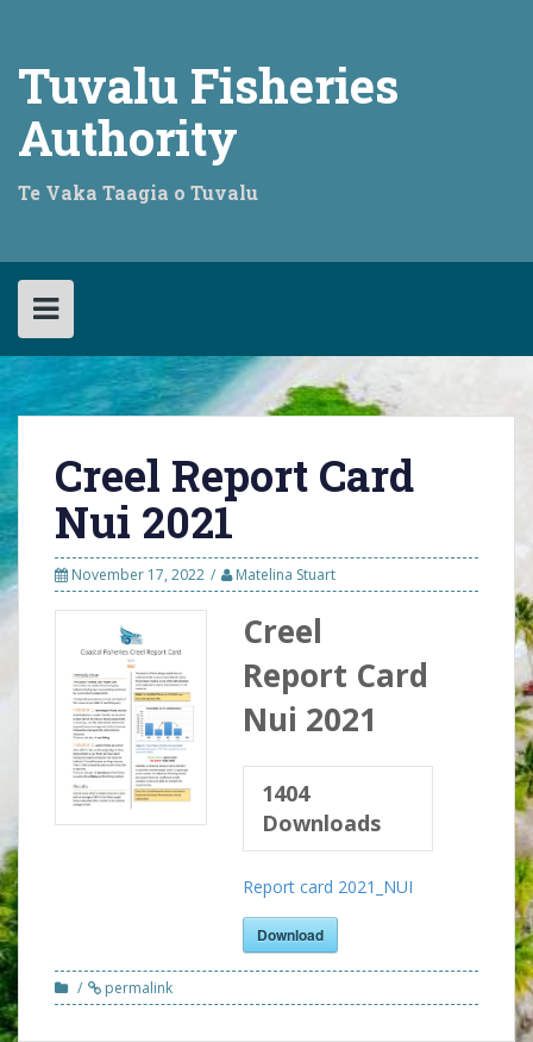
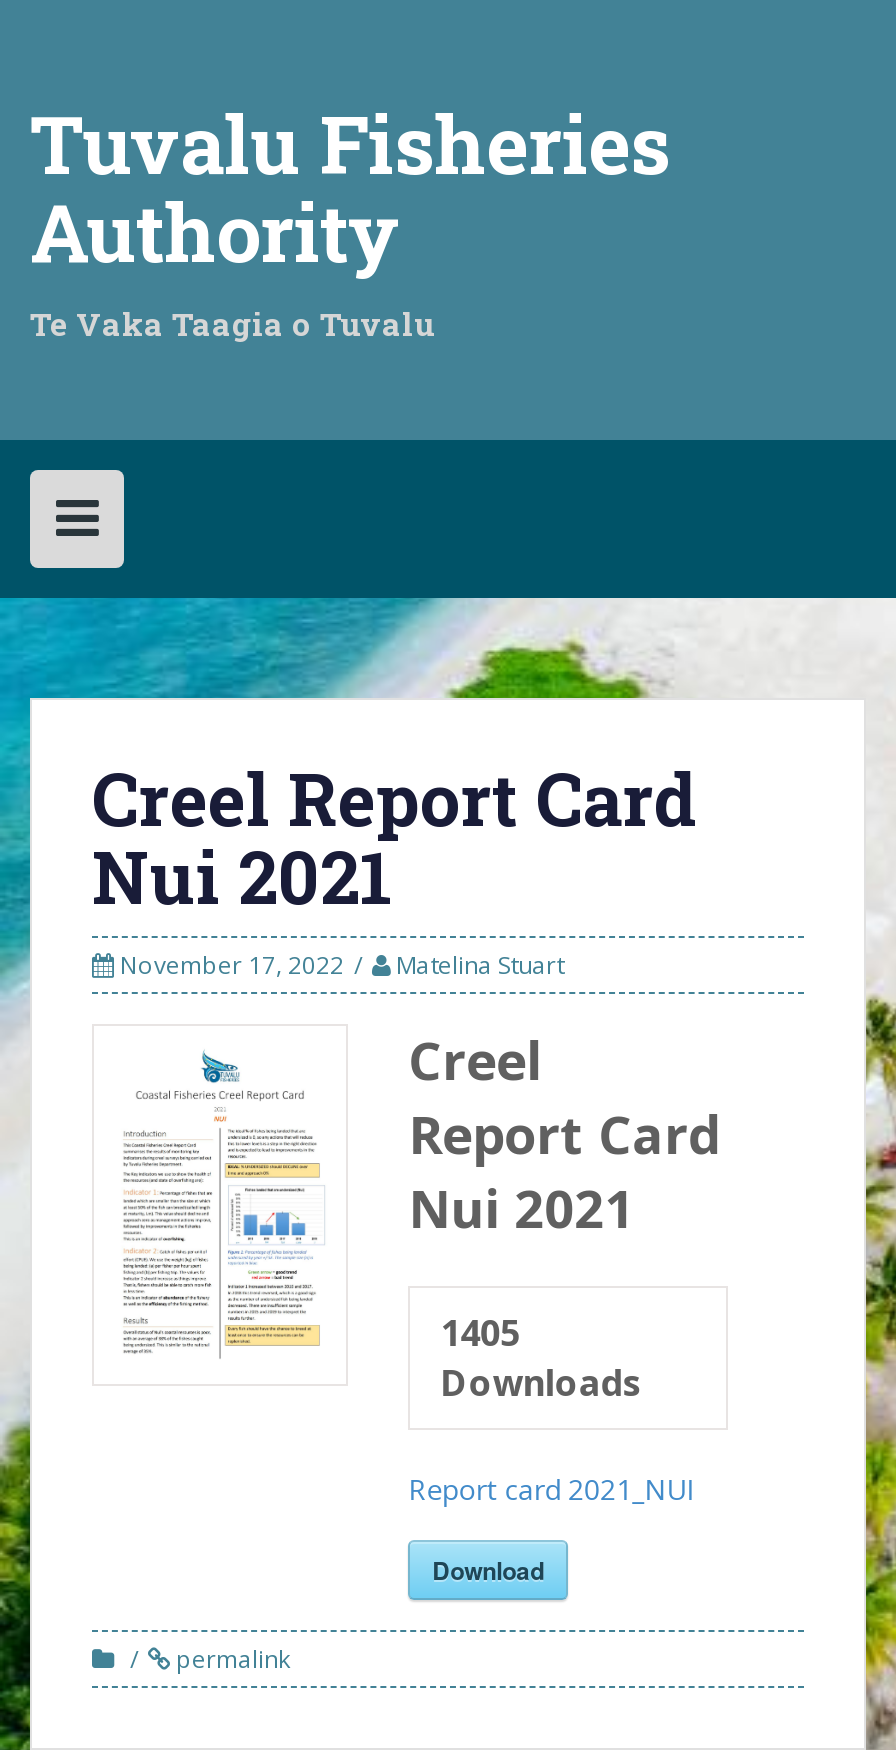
[262,779,310,807] 1404 -> [440,1308,520,1356] 1405

